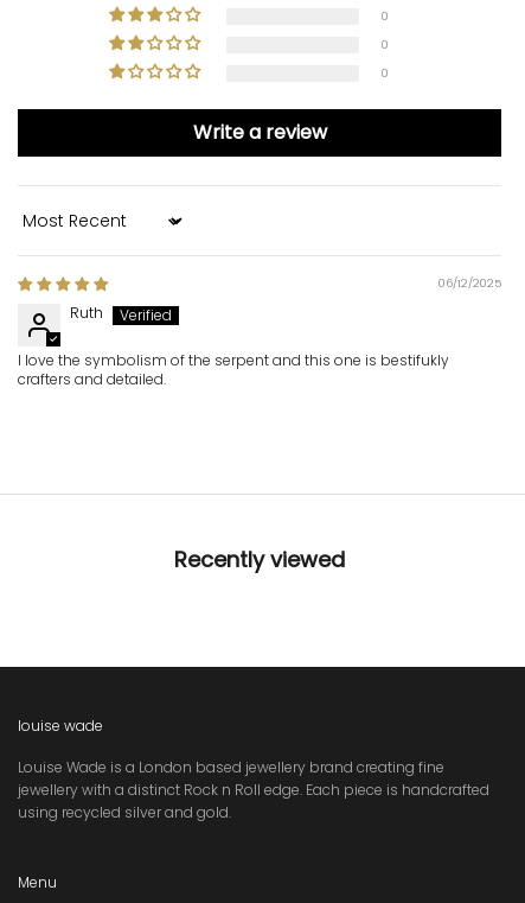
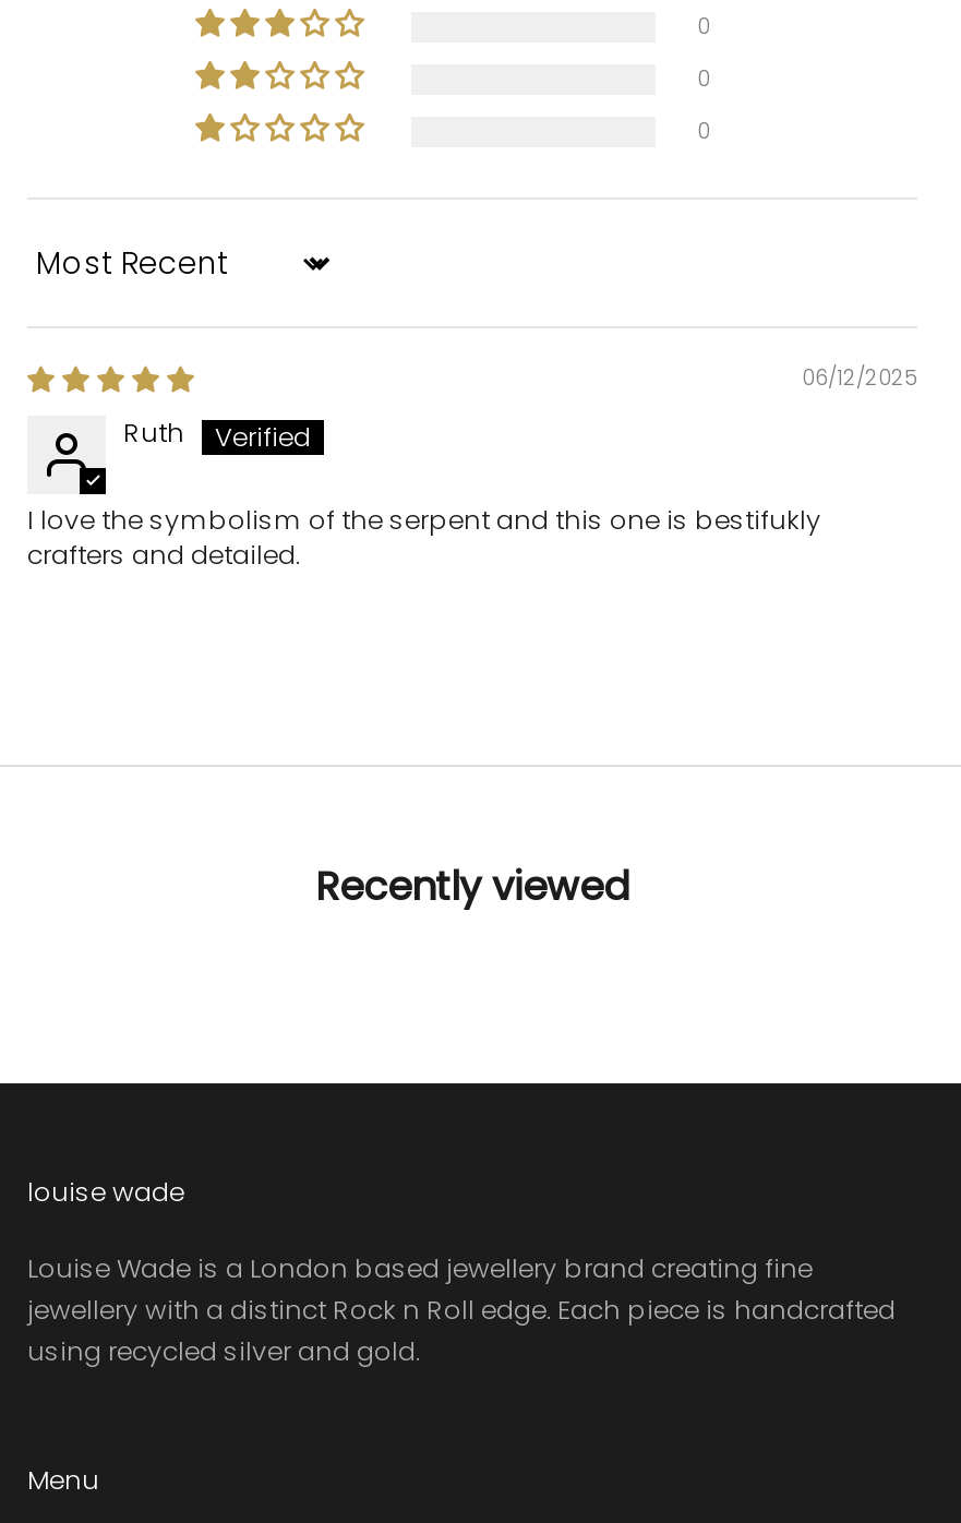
[193,119,326,146] Write a review -> none

